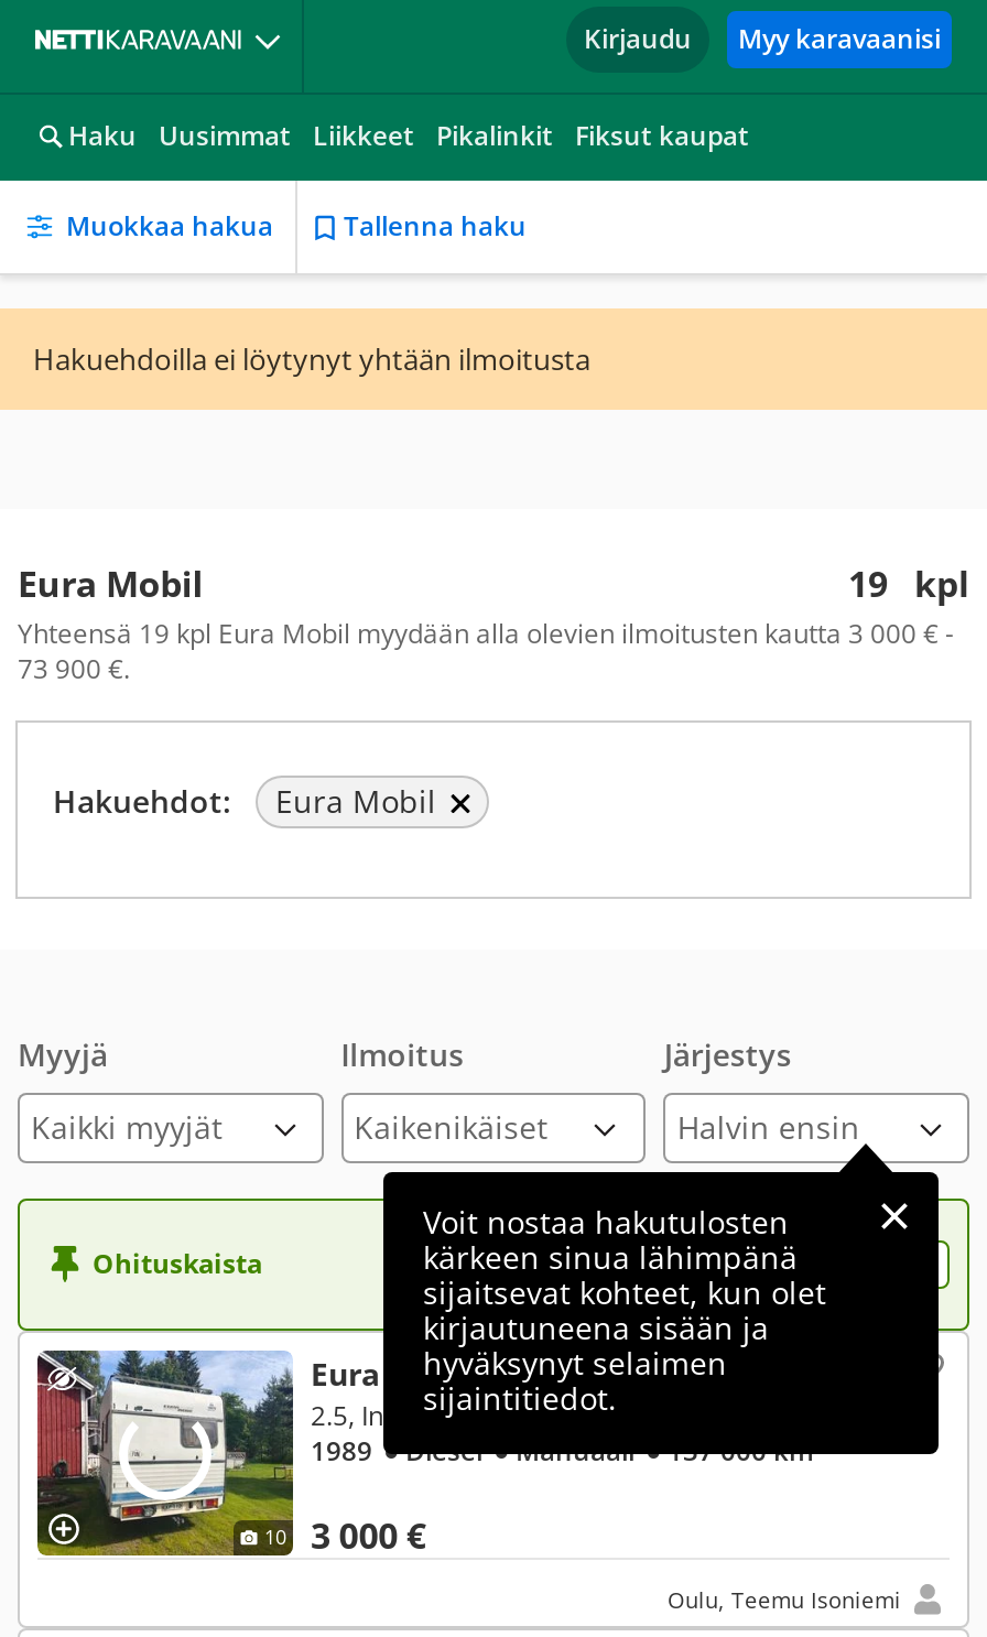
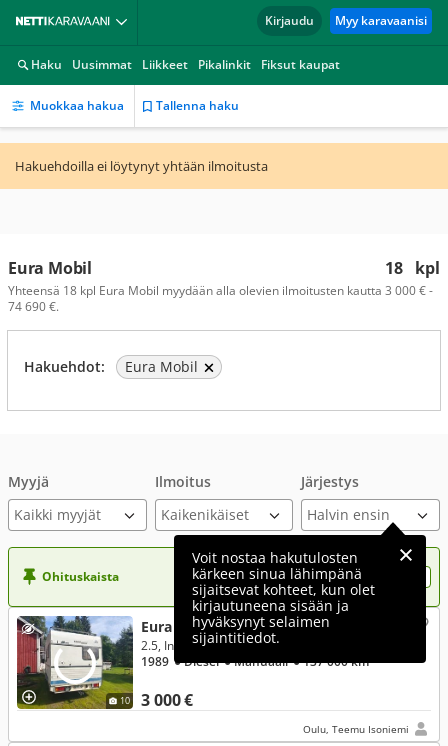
[848,560,969,608] 19 kpl -> [385,257,440,279] 18 kpl
[18,615,954,652] Yhteensä 19 kpl Eura Mobil myydään alla olevien ilmoitusten kautta 3 000 € - -> [8,282,433,299] Yhteensä 18 kpl Eura Mobil myydään alla olevien ilmoitusten kautta 3 000 € -
[18,650,130,687] 73 900 €. -> [8,298,59,315] 74 690 €.

